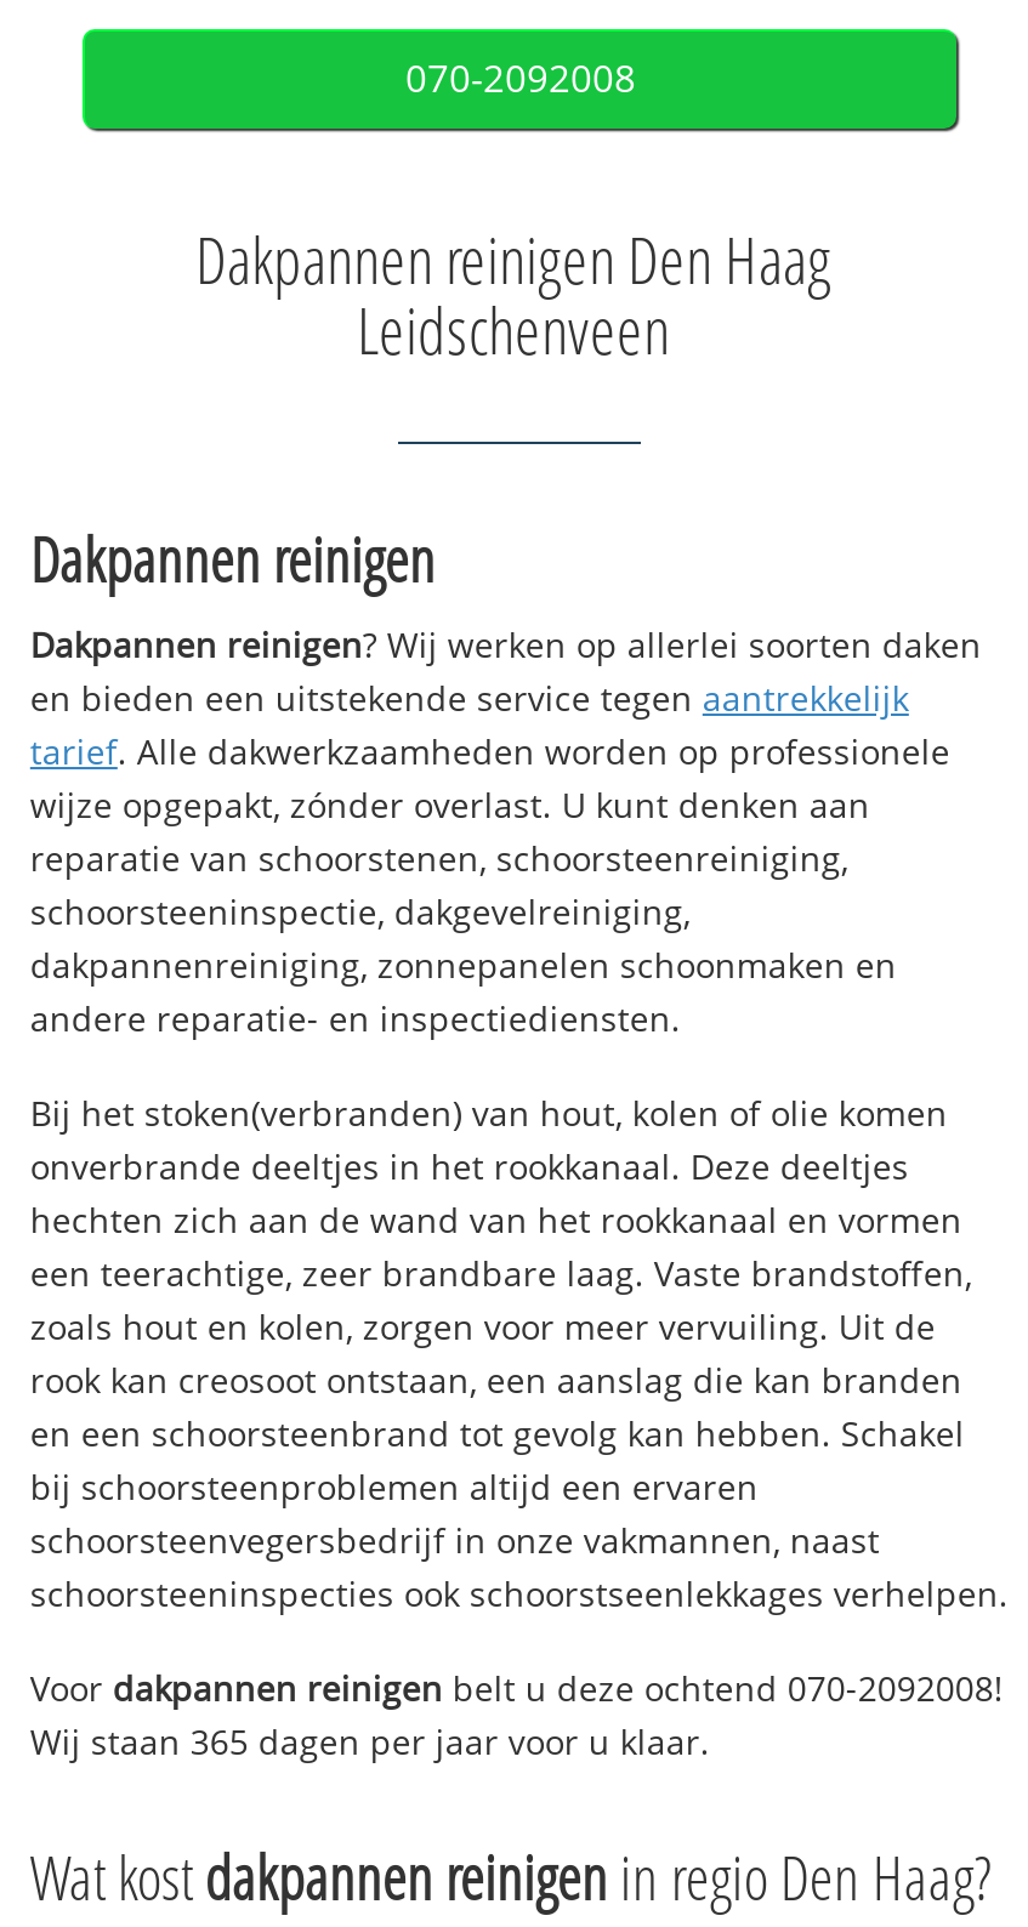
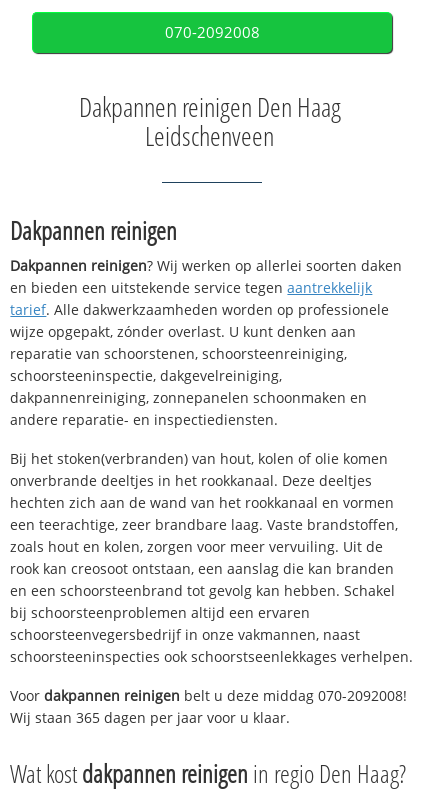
[30,1665,1003,1711] Voor dakpannen reinigen belt u deze ochtend 070-2092008! -> [10,686,407,705] Voor dakpannen reinigen belt u deze middag 070-2092008!

